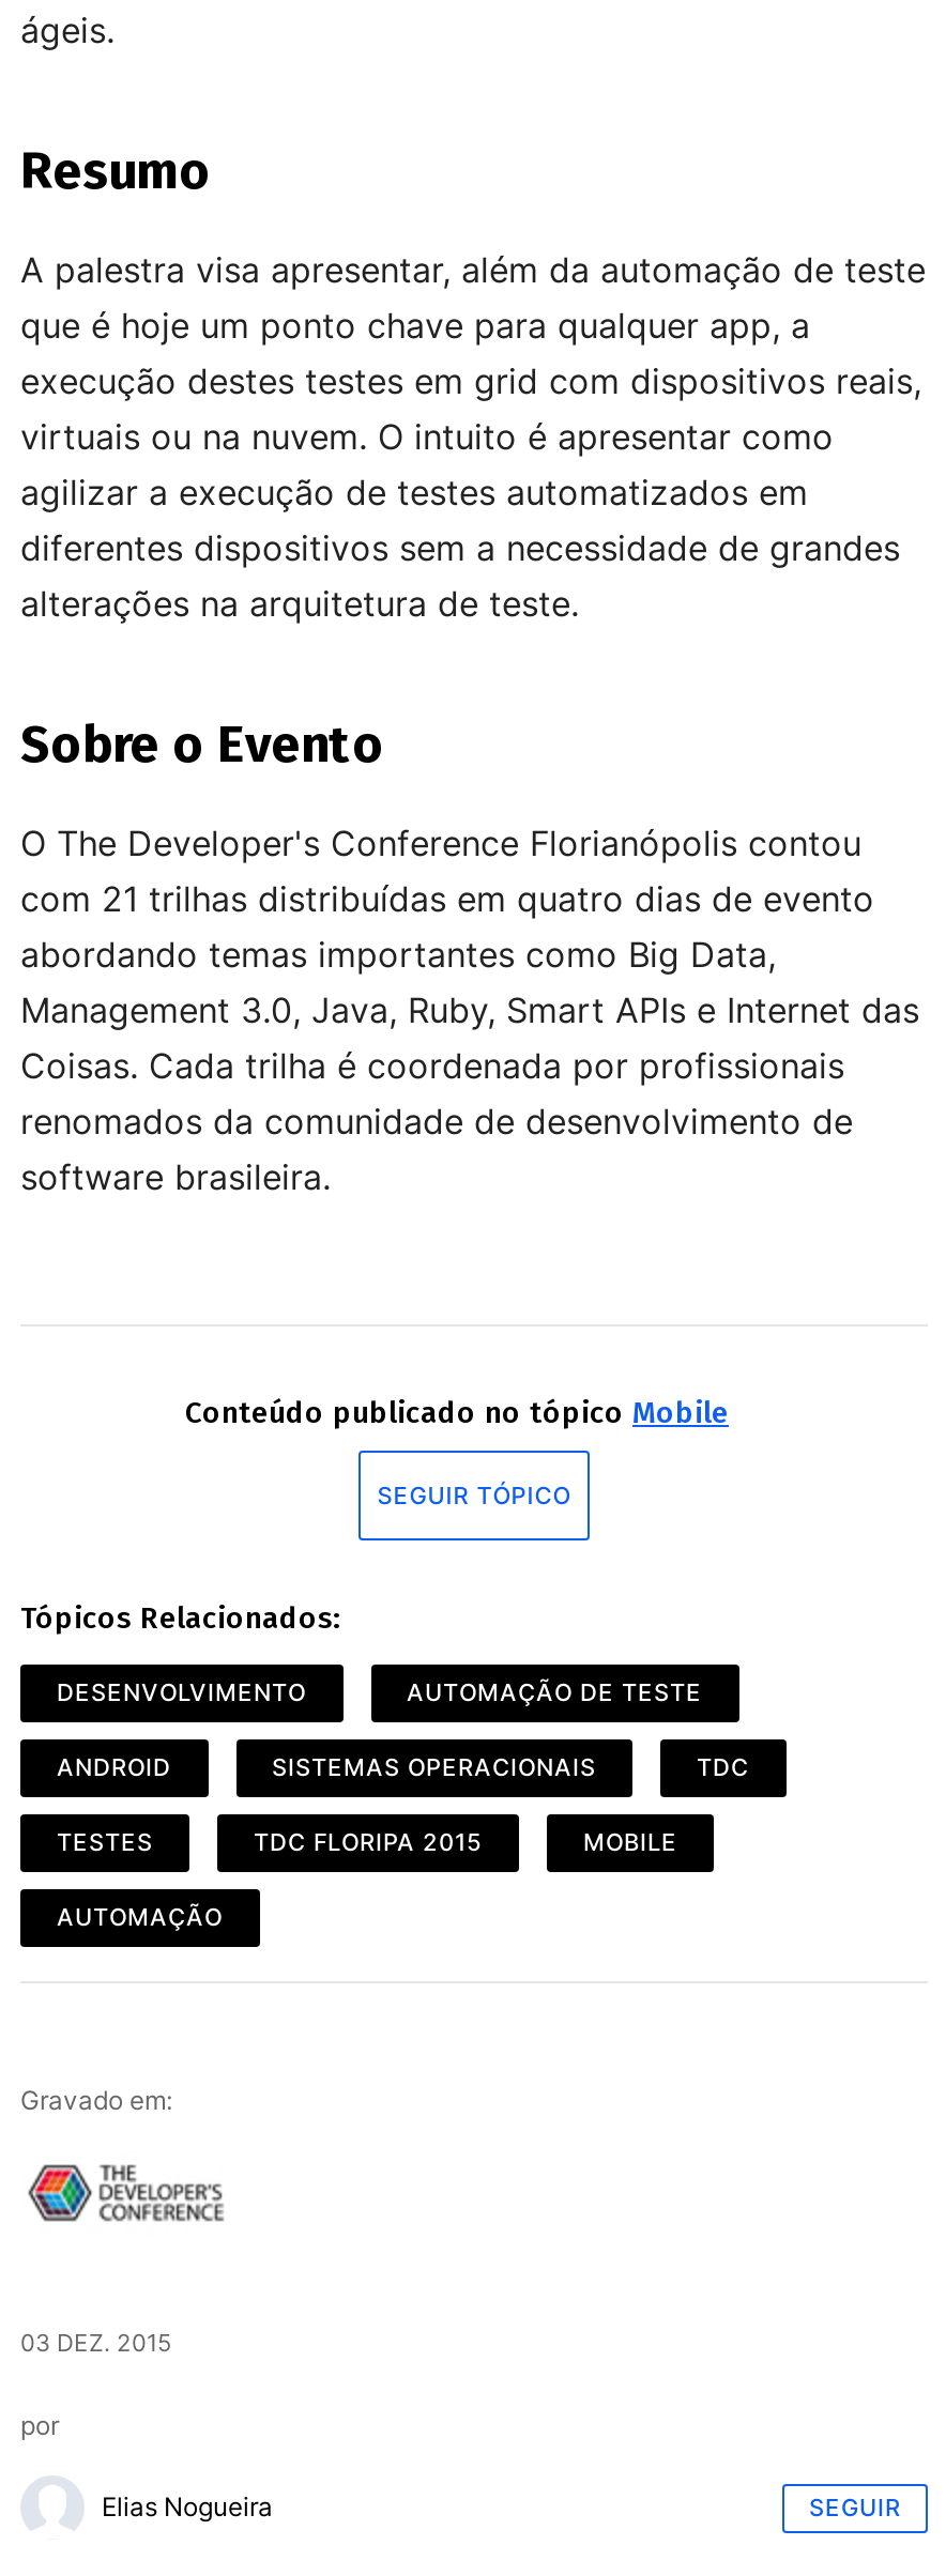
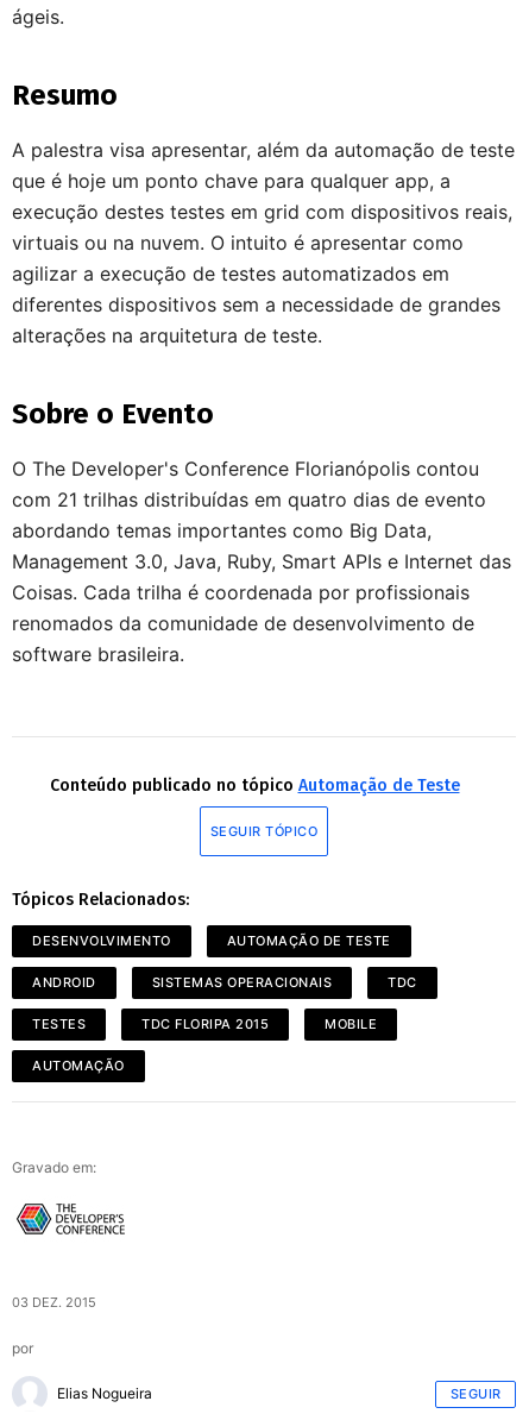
[185,1395,729,1431] Conteúdo publicado no tópico Mobile -> [49,775,459,796] Conteúdo publicado no tópico Automação de Teste

